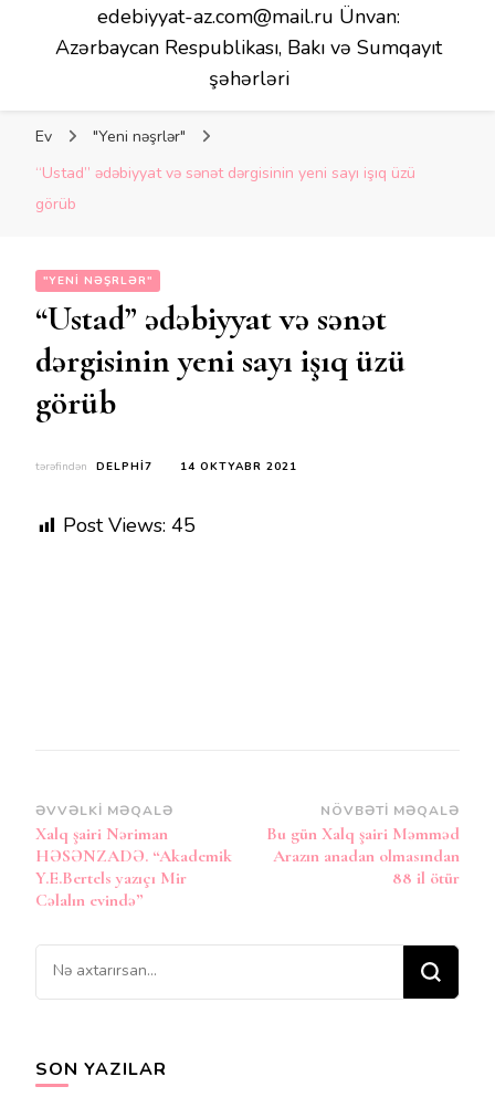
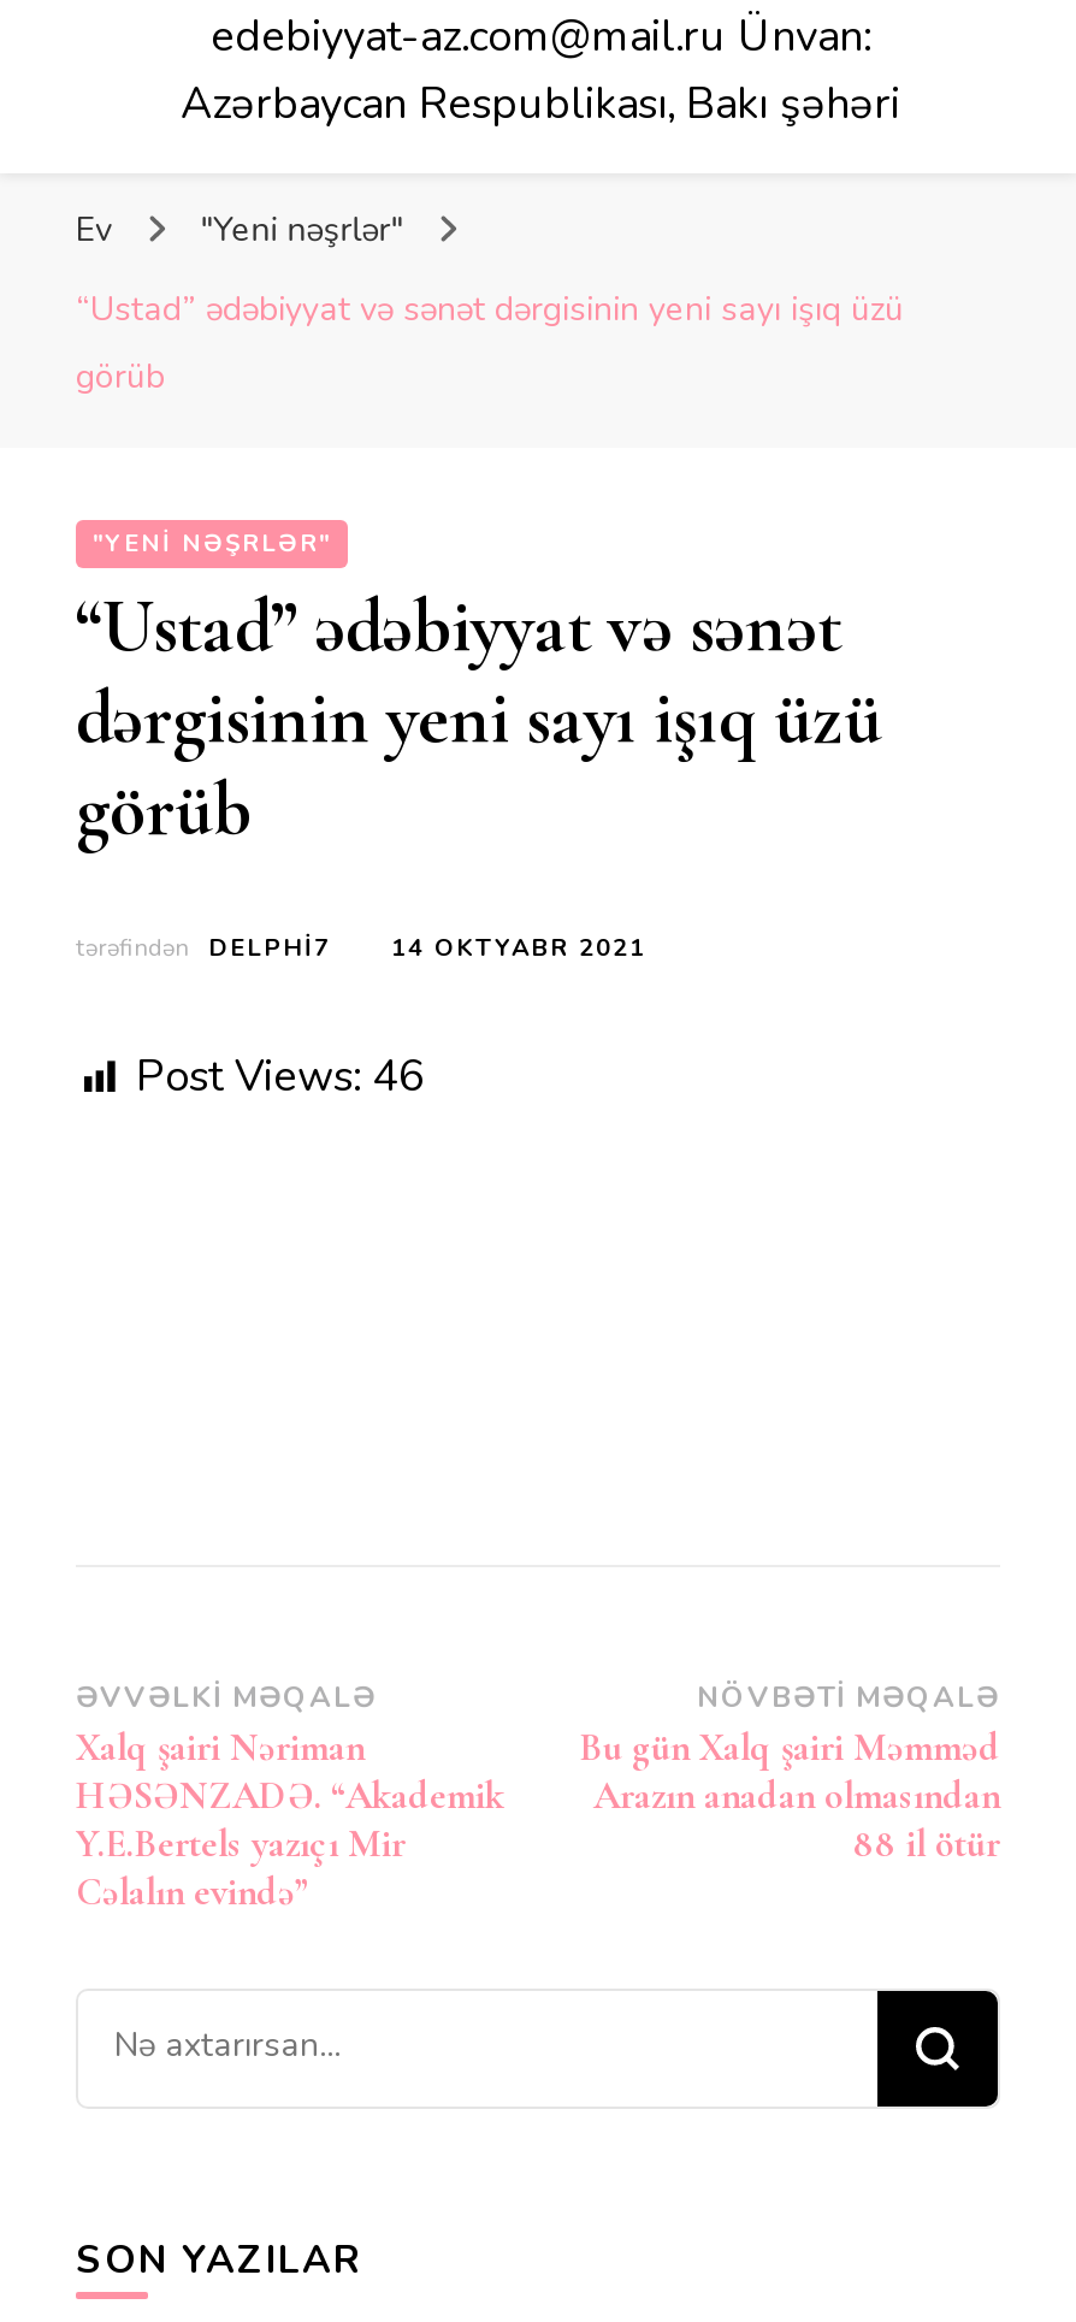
[55,34,442,92] Azərbaycan Respublikası, Bakı və Sumqayıt | şəhərləri -> [181,75,900,132] Azərbaycan Respublikası, Bakı şəhəri
[63,512,196,539] Post Views: 45 -> [136,1047,425,1105] Post Views: 46

